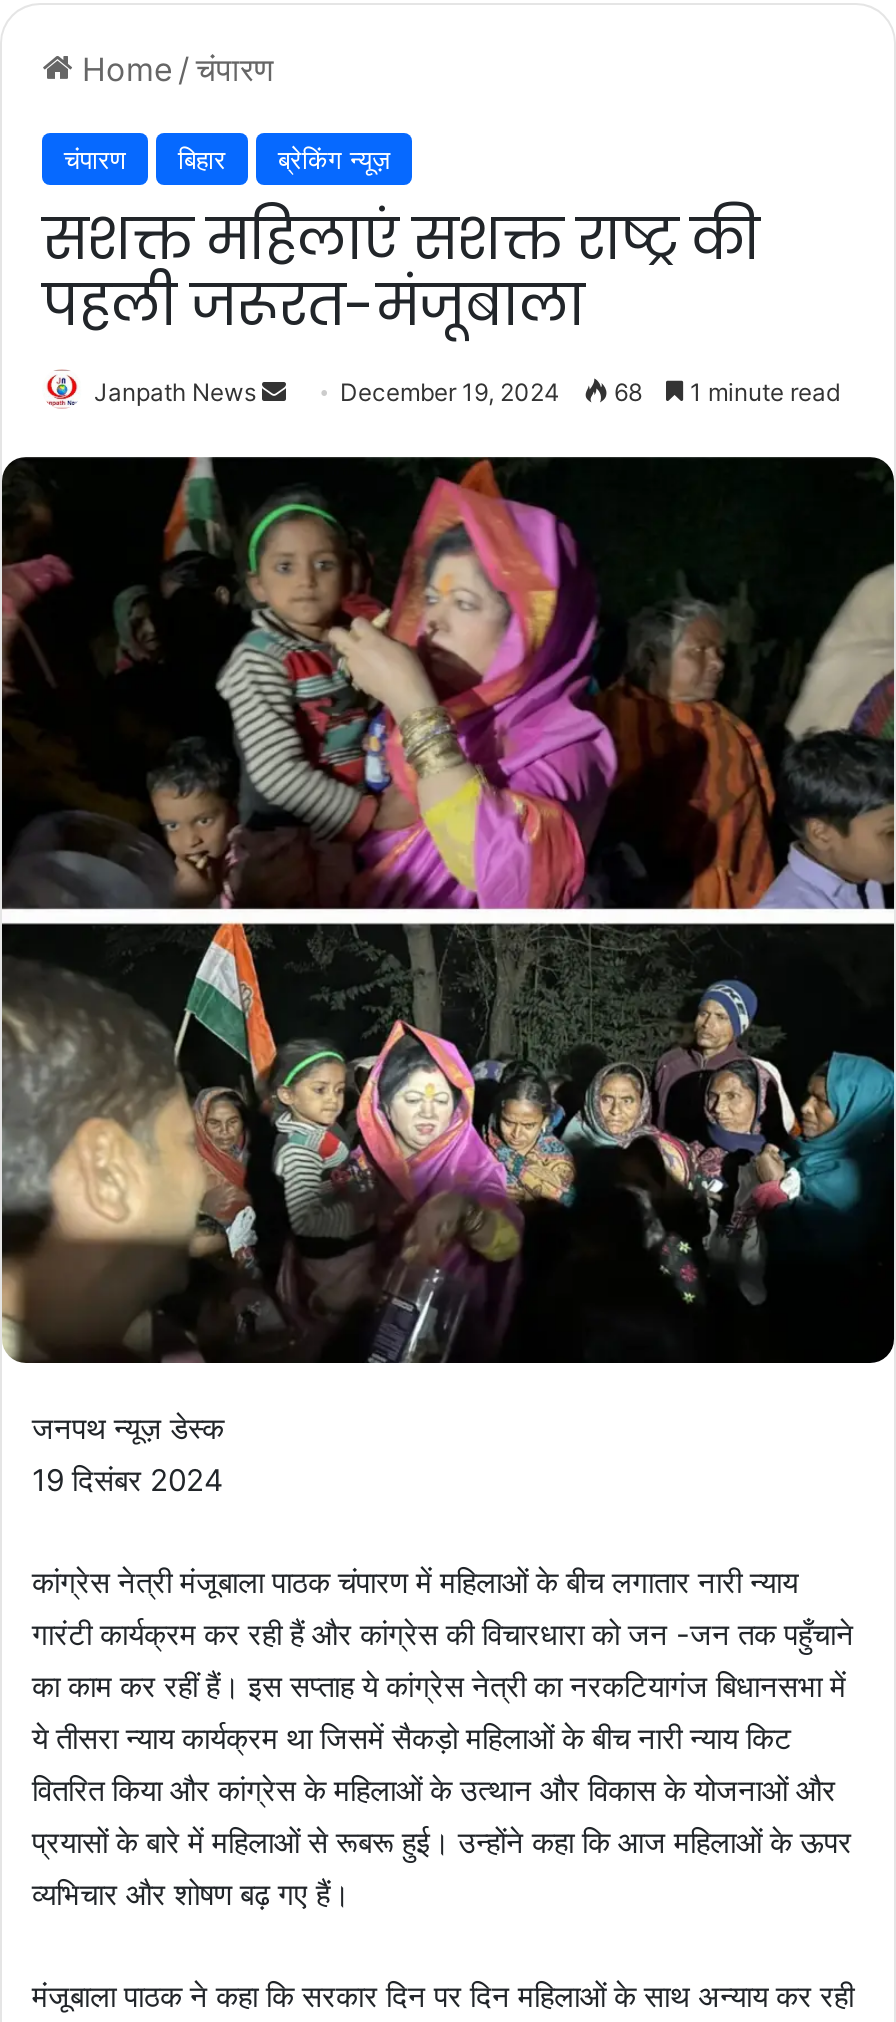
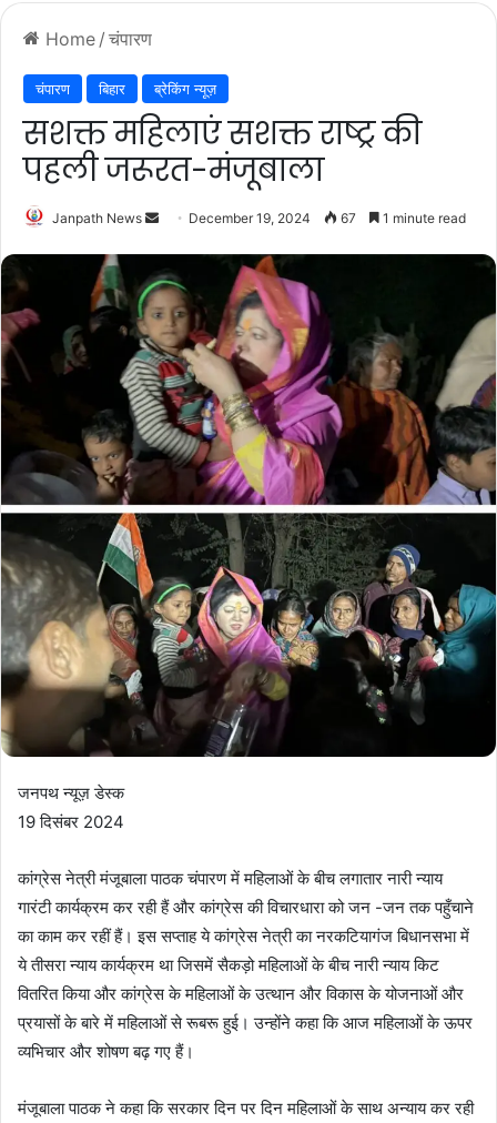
[608,377,642,407] 68 -> [337,210,356,226] 67

